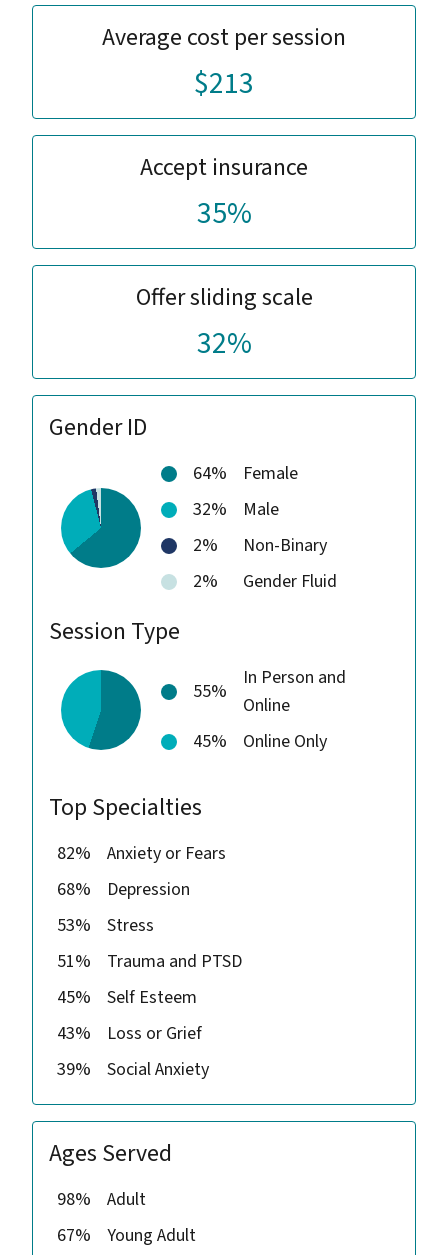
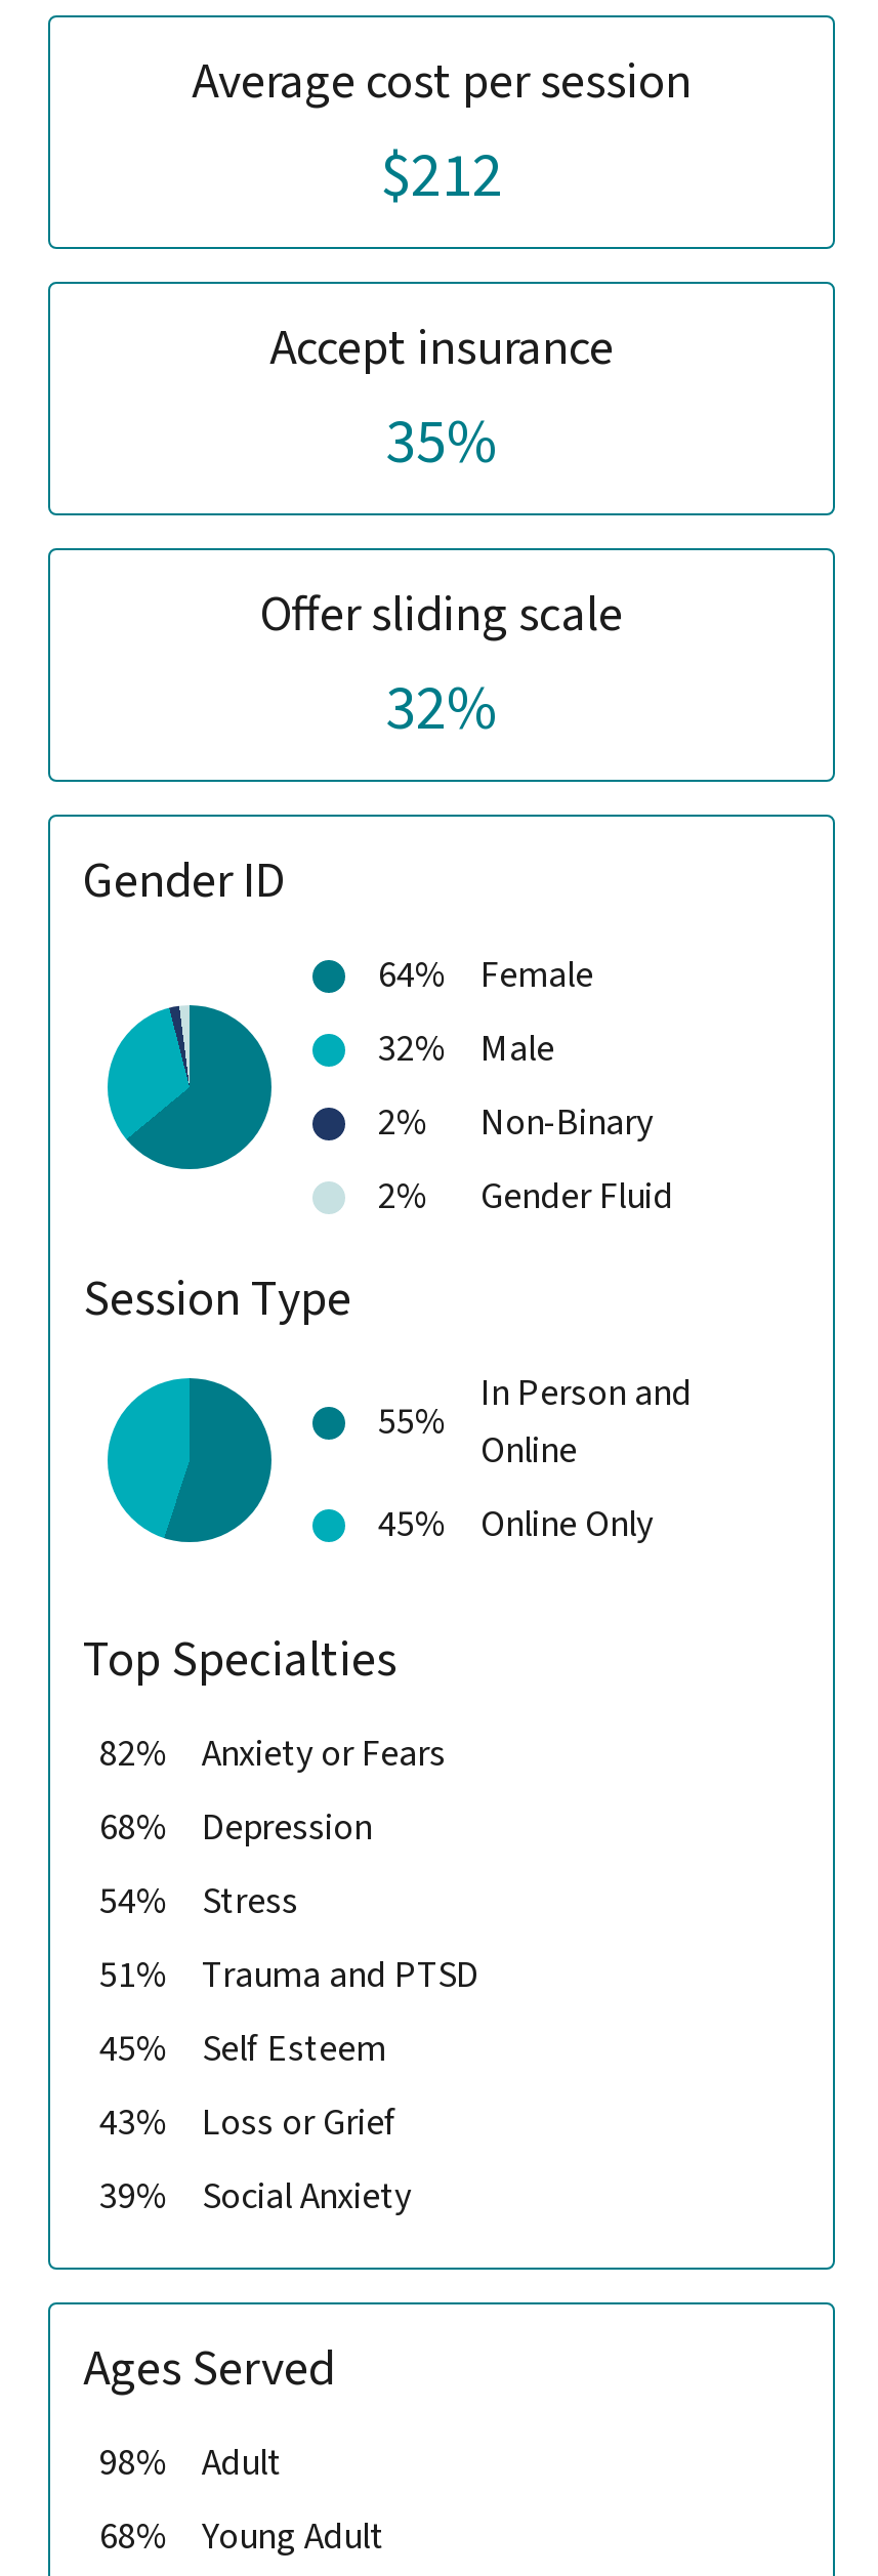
[194,62,254,105] $213 -> [380,132,503,220] $212
[57,913,154,938] 53% Stress -> [99,1876,298,1927] 54% Stress
[57,1223,196,1248] 67% Young Adult -> [99,2511,384,2562] 68% Young Adult

